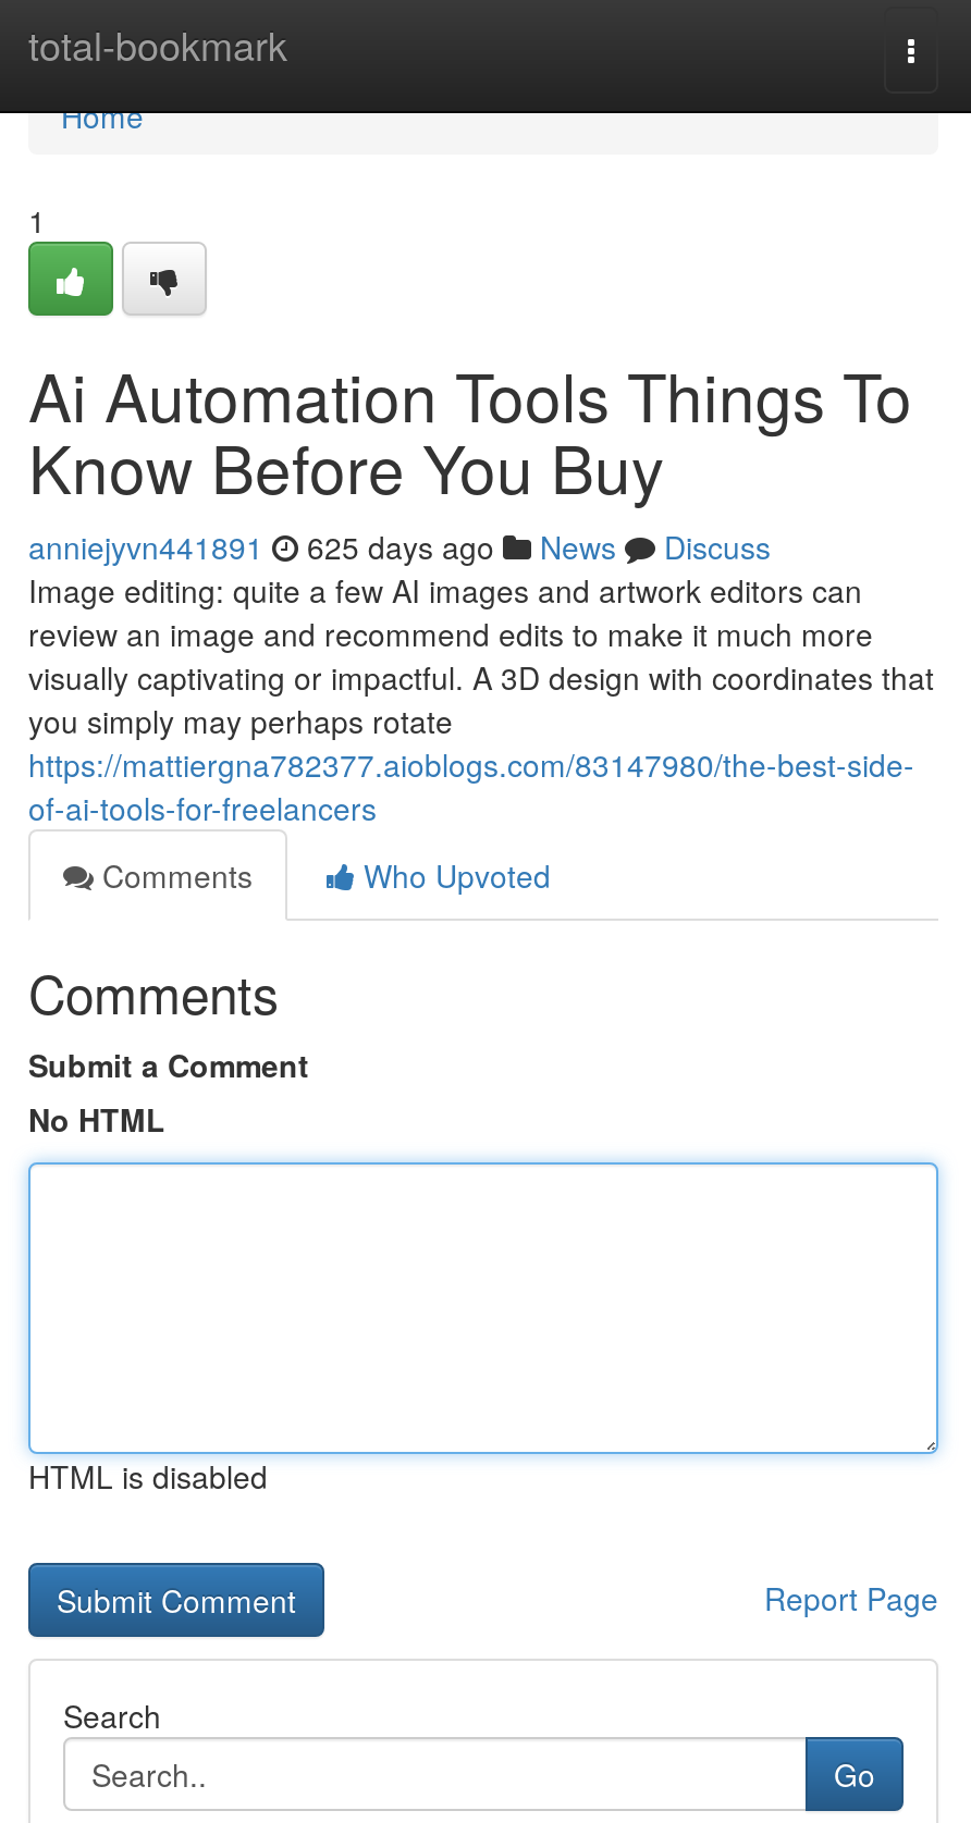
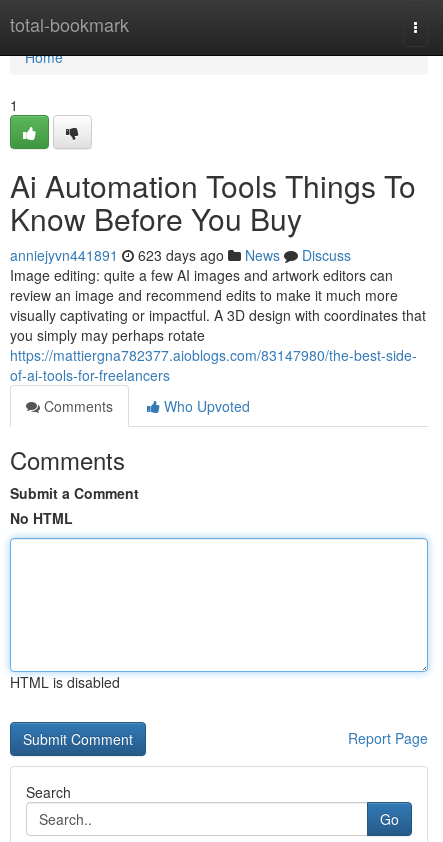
[28,525,771,568] anniejyvn441891 625 days ago News Discuss -> [10,245,351,265] anniejyvn441891 623 days ago News Discuss

